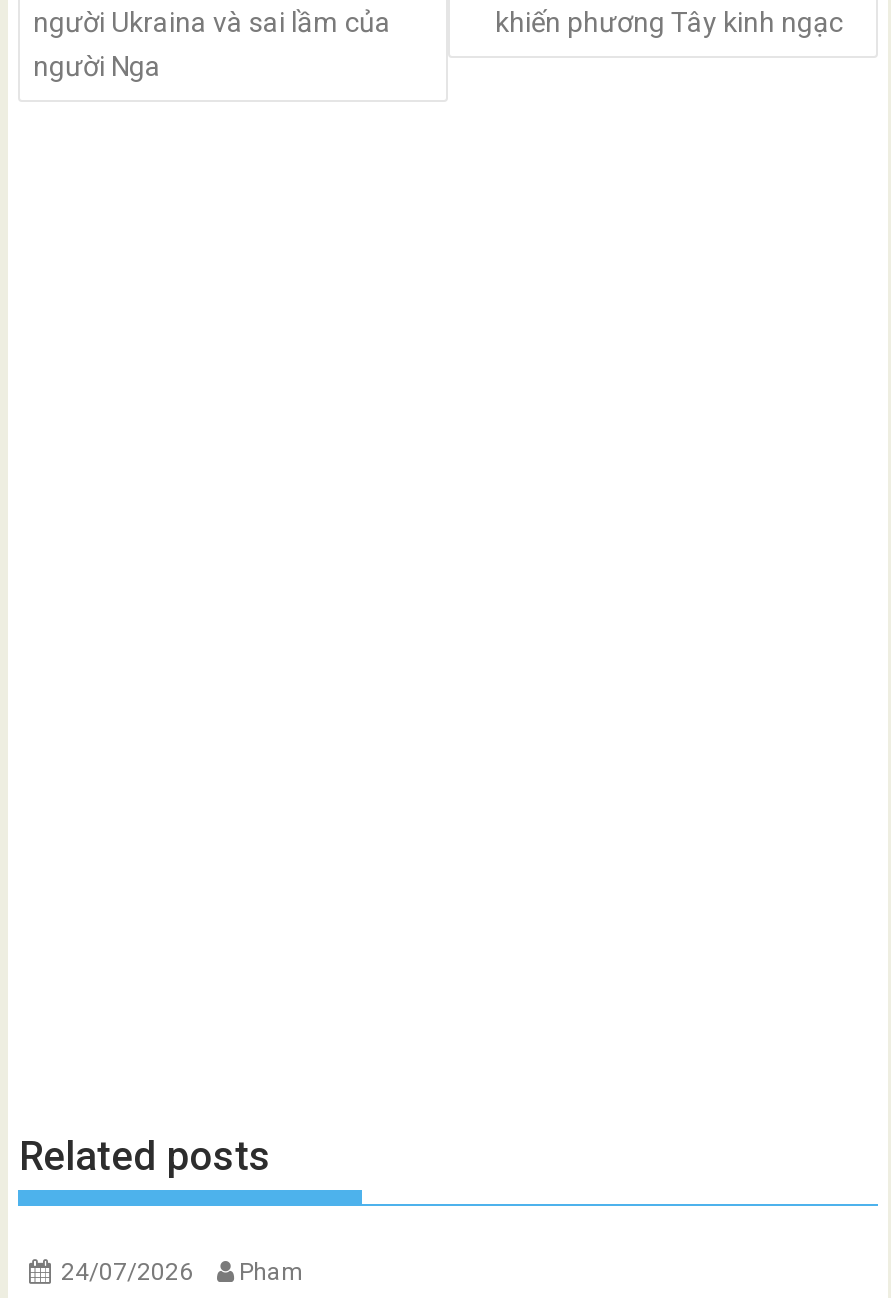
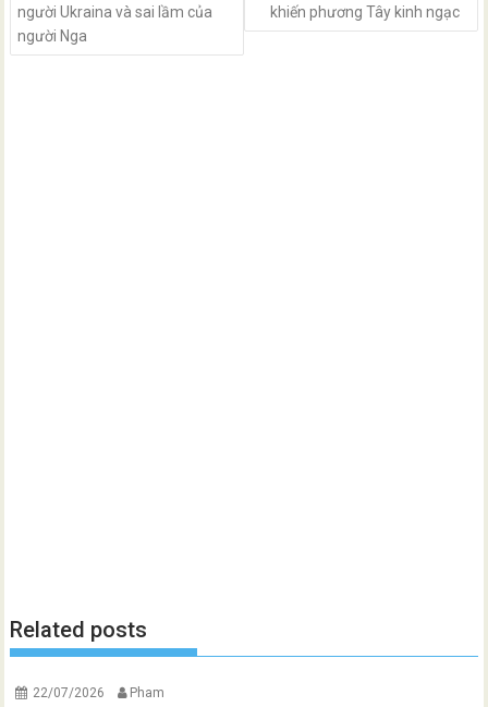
[61,1257,303,1285] 24/07/2026 Pham -> [33,685,165,700] 22/07/2026 Pham

